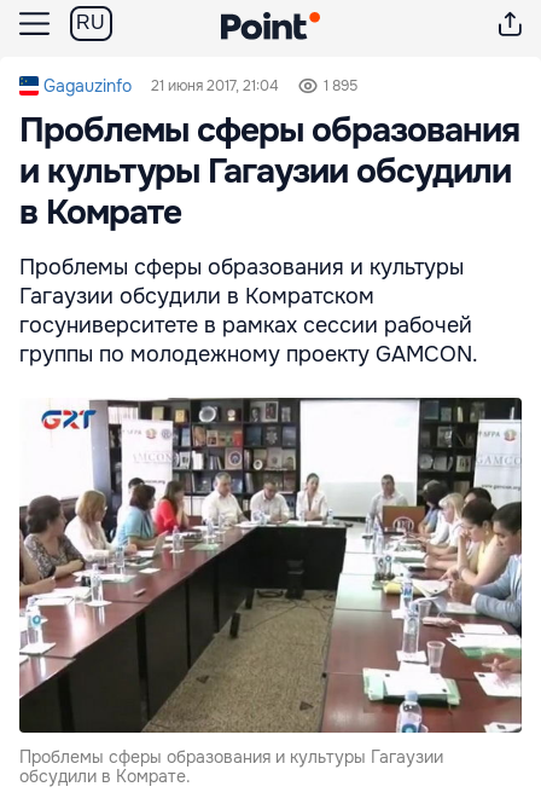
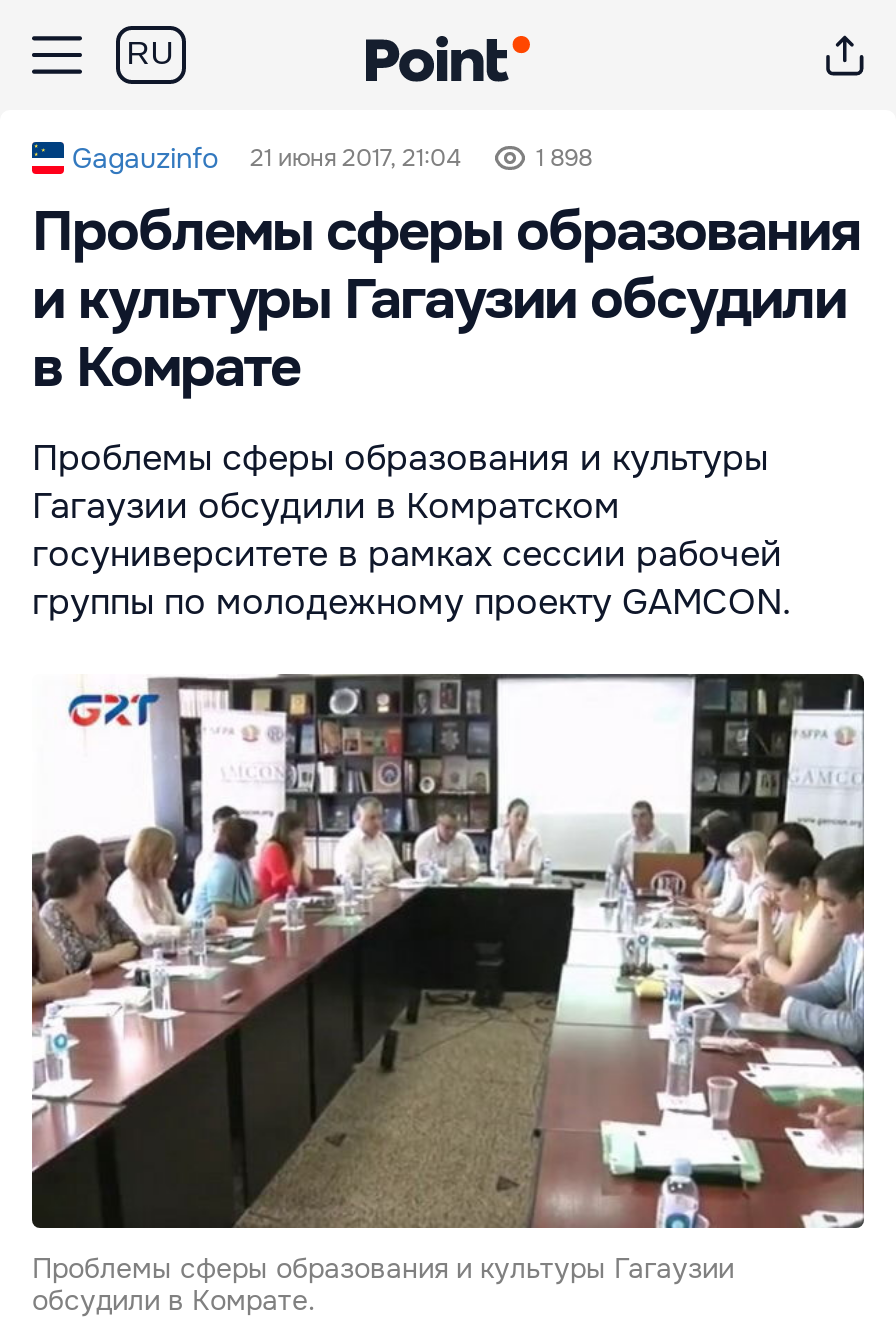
[324,76,357,96] 1 895 -> [536,142,592,174] 1 898

